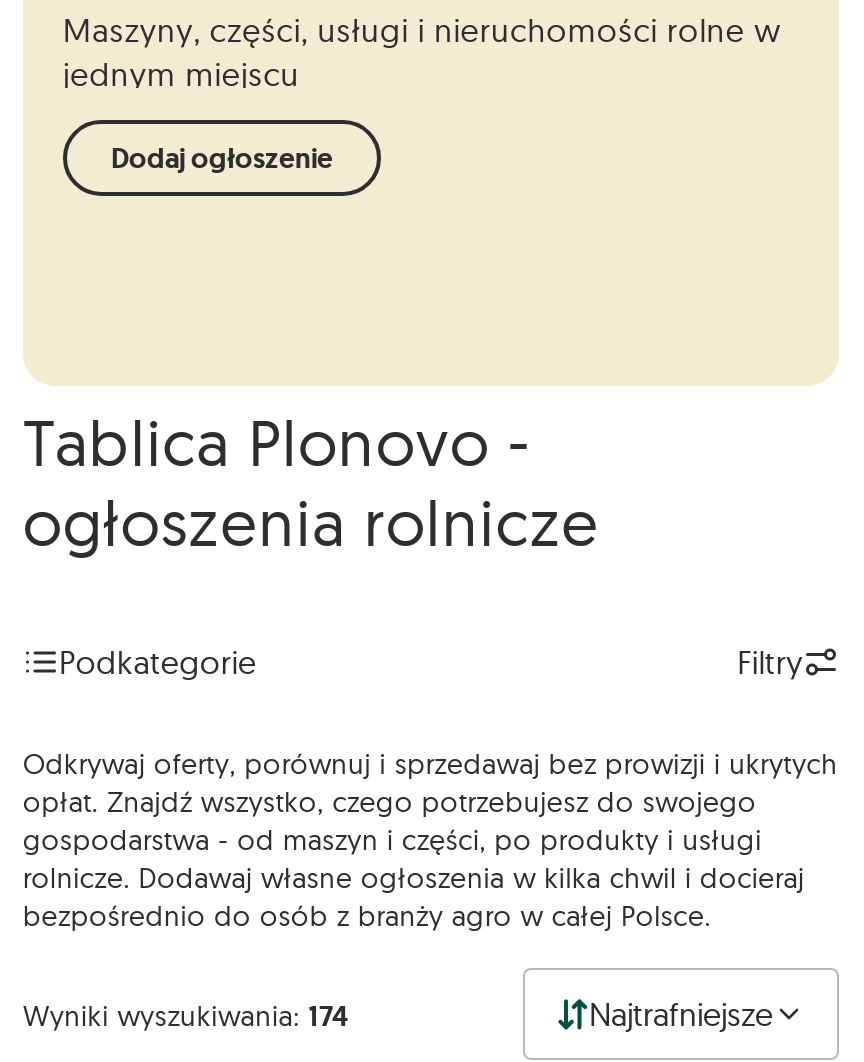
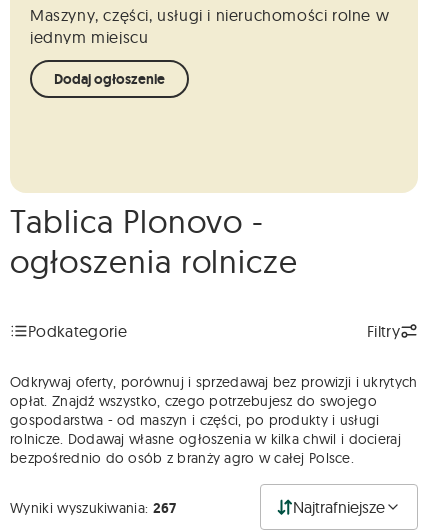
[23,997,348,1033] Wyniki wyszukiwania: 174 -> [10,499,177,517] Wyniki wyszukiwania: 267

